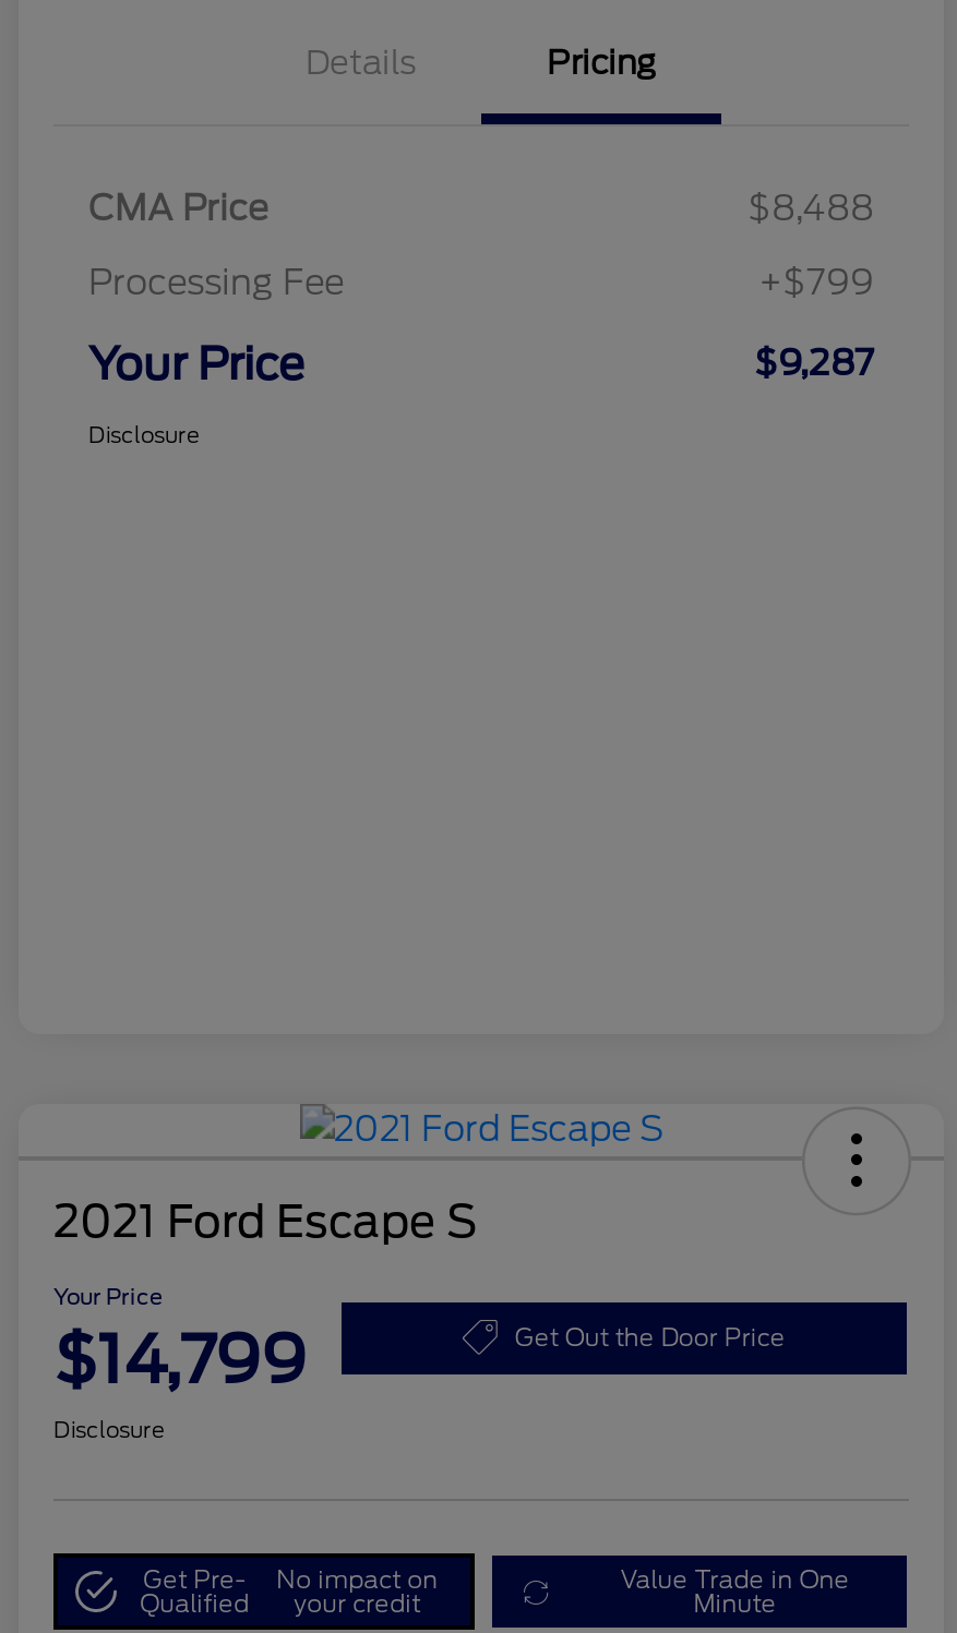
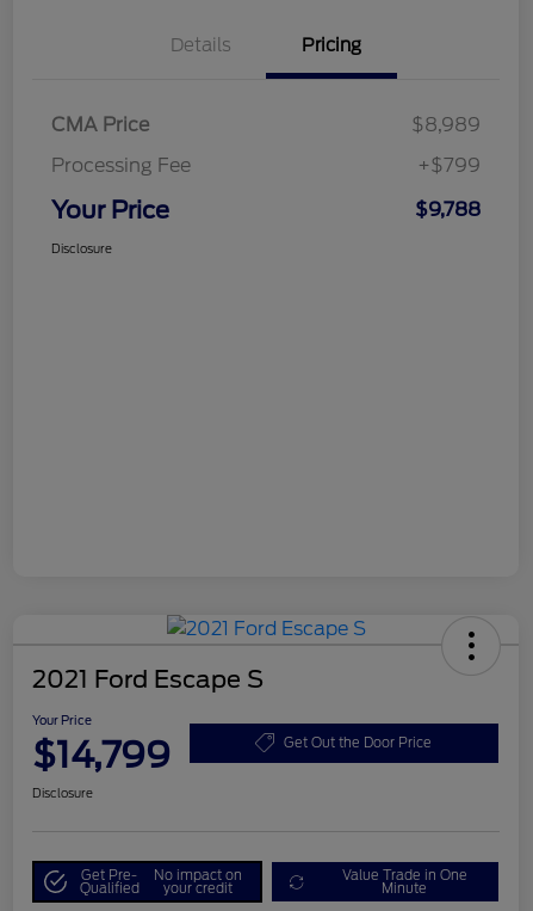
[747,188,874,230] $8,488 -> [411,114,481,136] $8,989
[754,343,874,384] $9,287 -> [415,198,481,221] $9,788

